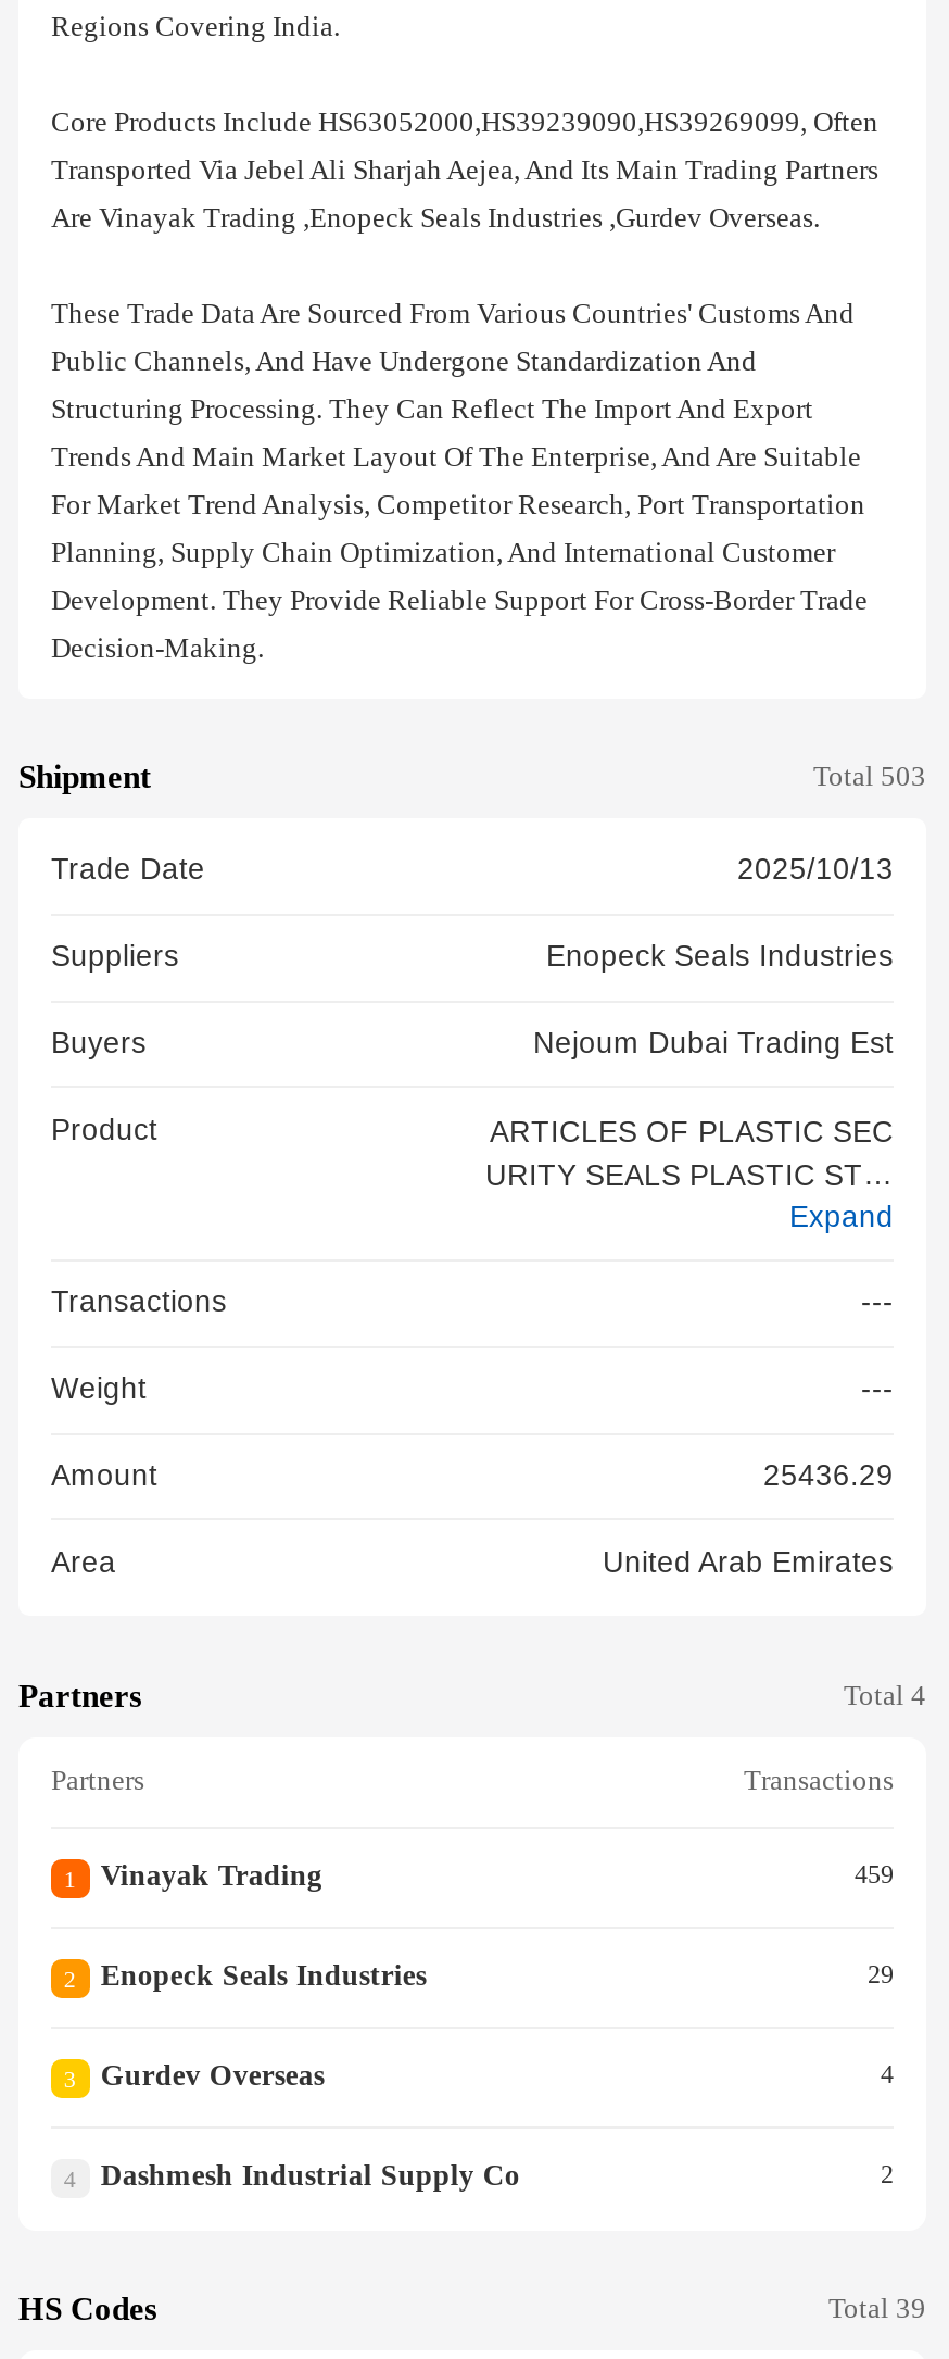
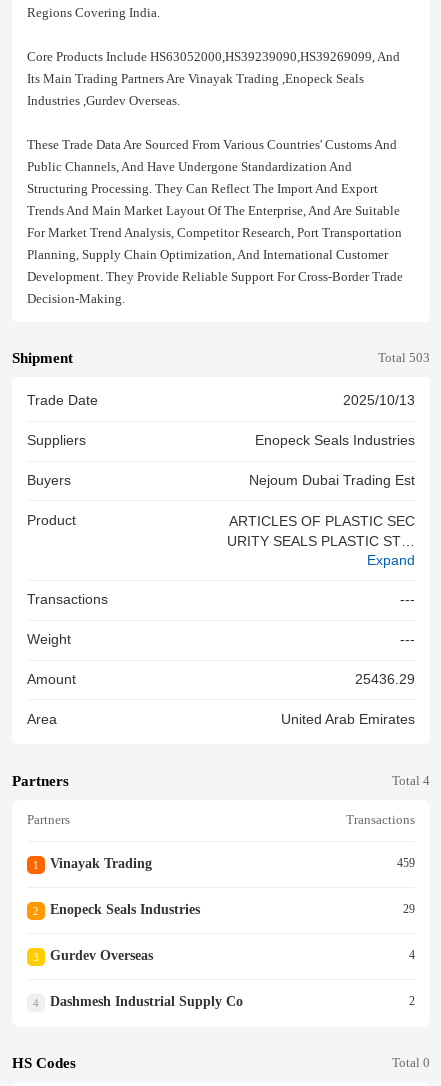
[51,107,878,137] Core Products Include HS63052000,HS39239090,HS39269099, Often -> [27,50,400,64] Core Products Include HS63052000,HS39239090,HS39269099, And
[51,155,878,185] Transported Via Jebel Ali Sharjah Aejea, And Its Main Trading Partners -> [27,72,364,86] Its Main Trading Partners Are Vinayak Trading ,enopeck Seals
[51,202,820,233] Are Vinayak Trading ,enopeck Seals Industries ,gurdev Overseas. -> [27,94,180,108] Industries ,gurdev Overseas.
[828,2295,926,2325] Total 39 -> [392,1056,430,1070] Total 0

